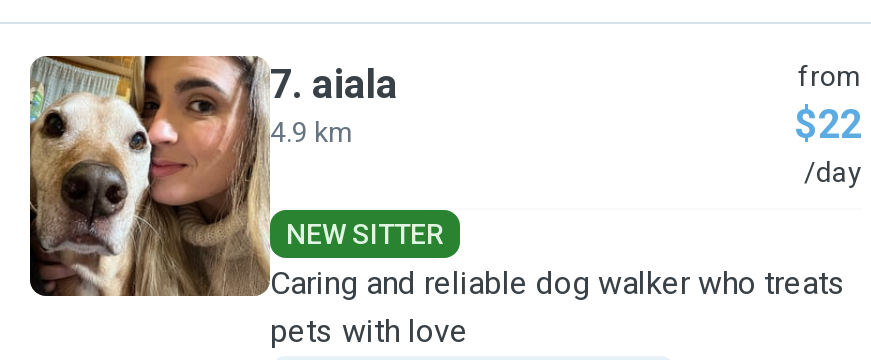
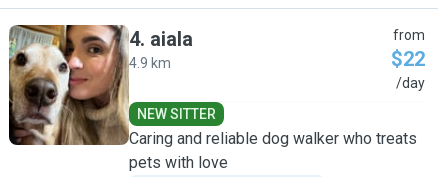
[270,60,398,108] 7. aiala -> [129,27,193,51] 4. aiala

